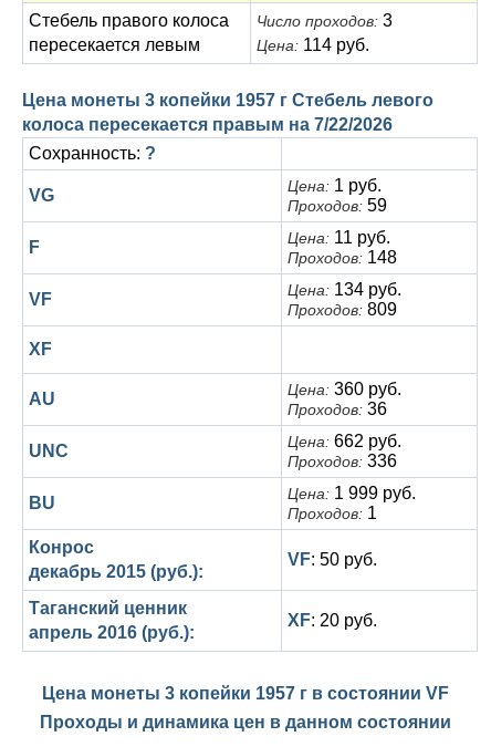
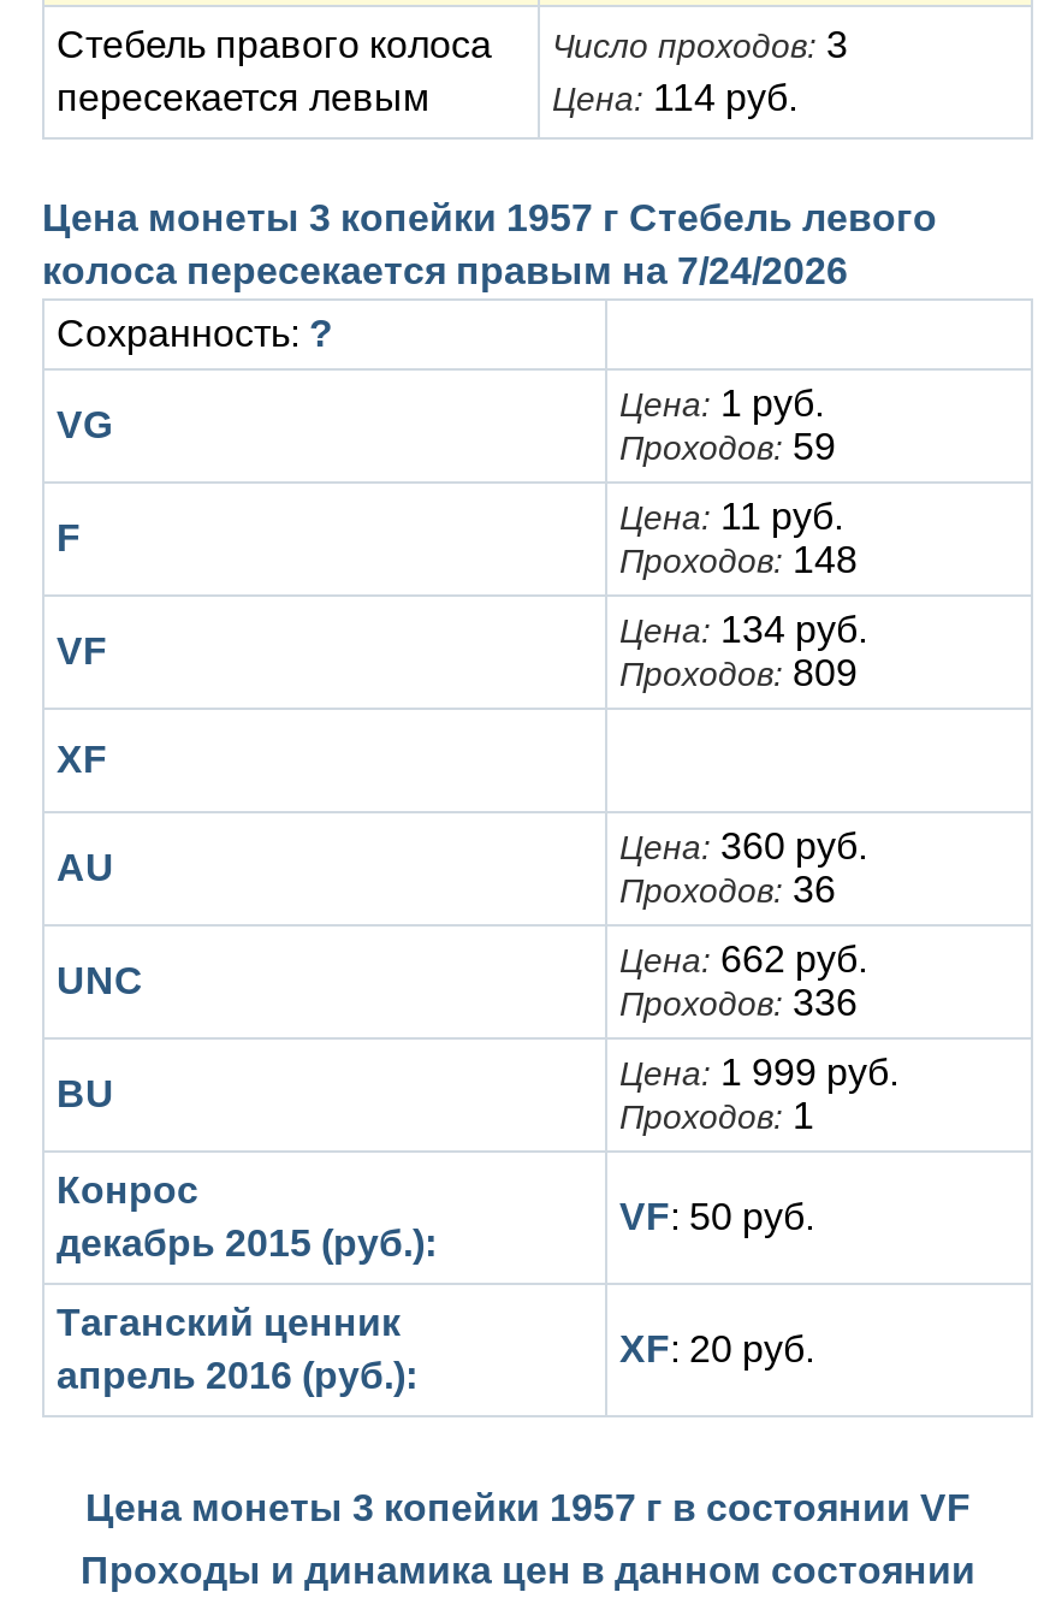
[22,115,393,134] колоса пересекается правым на 7/22/2026 -> [42,251,848,292] колоса пересекается правым на 7/24/2026

